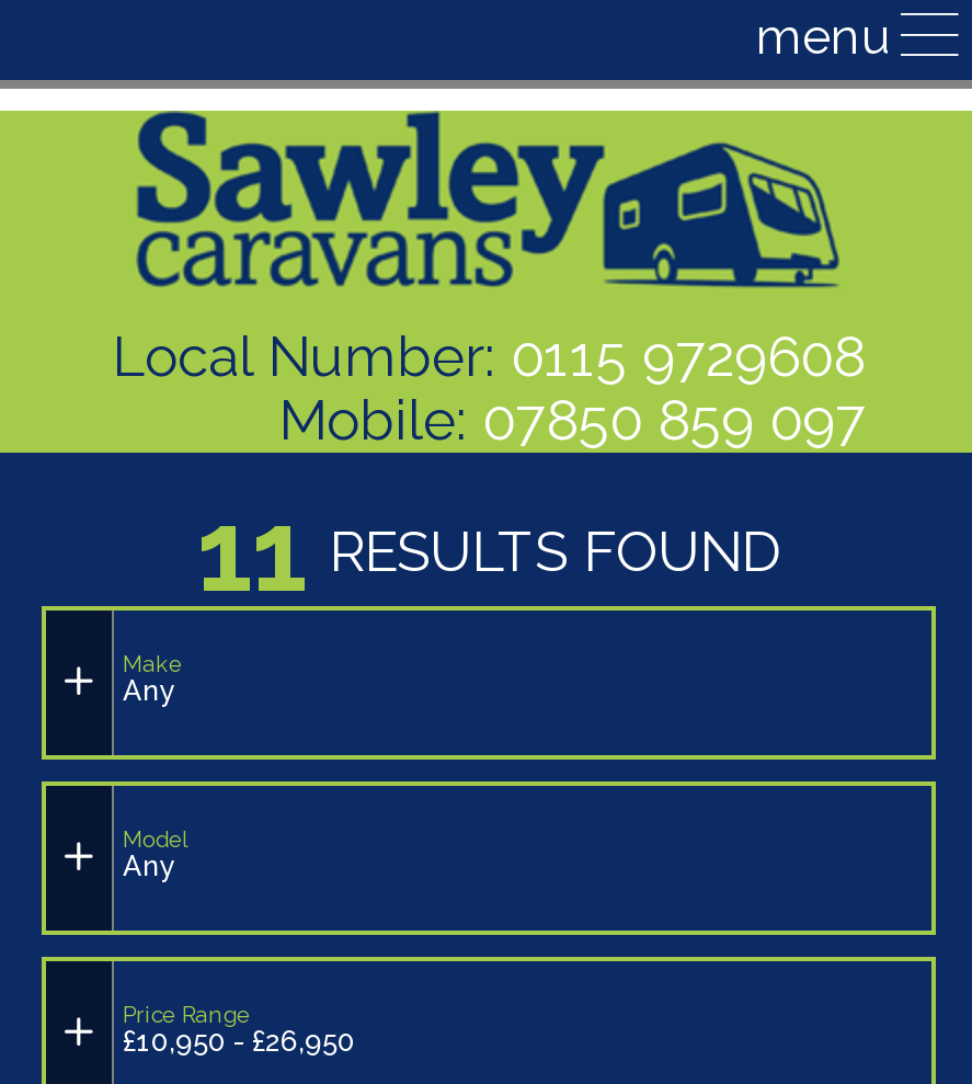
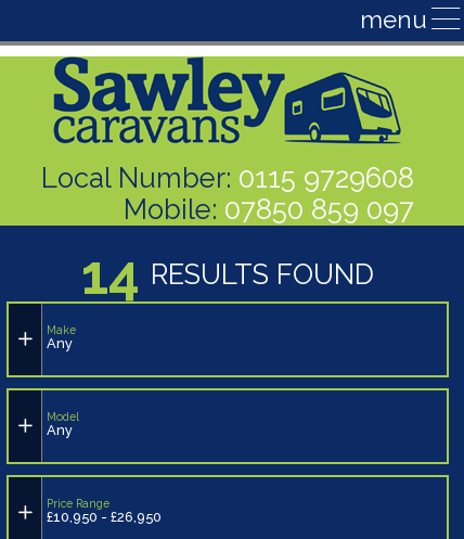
[197,486,780,617] 11 RESULTS FOUND -> [81,242,374,307] 14 RESULTS FOUND

